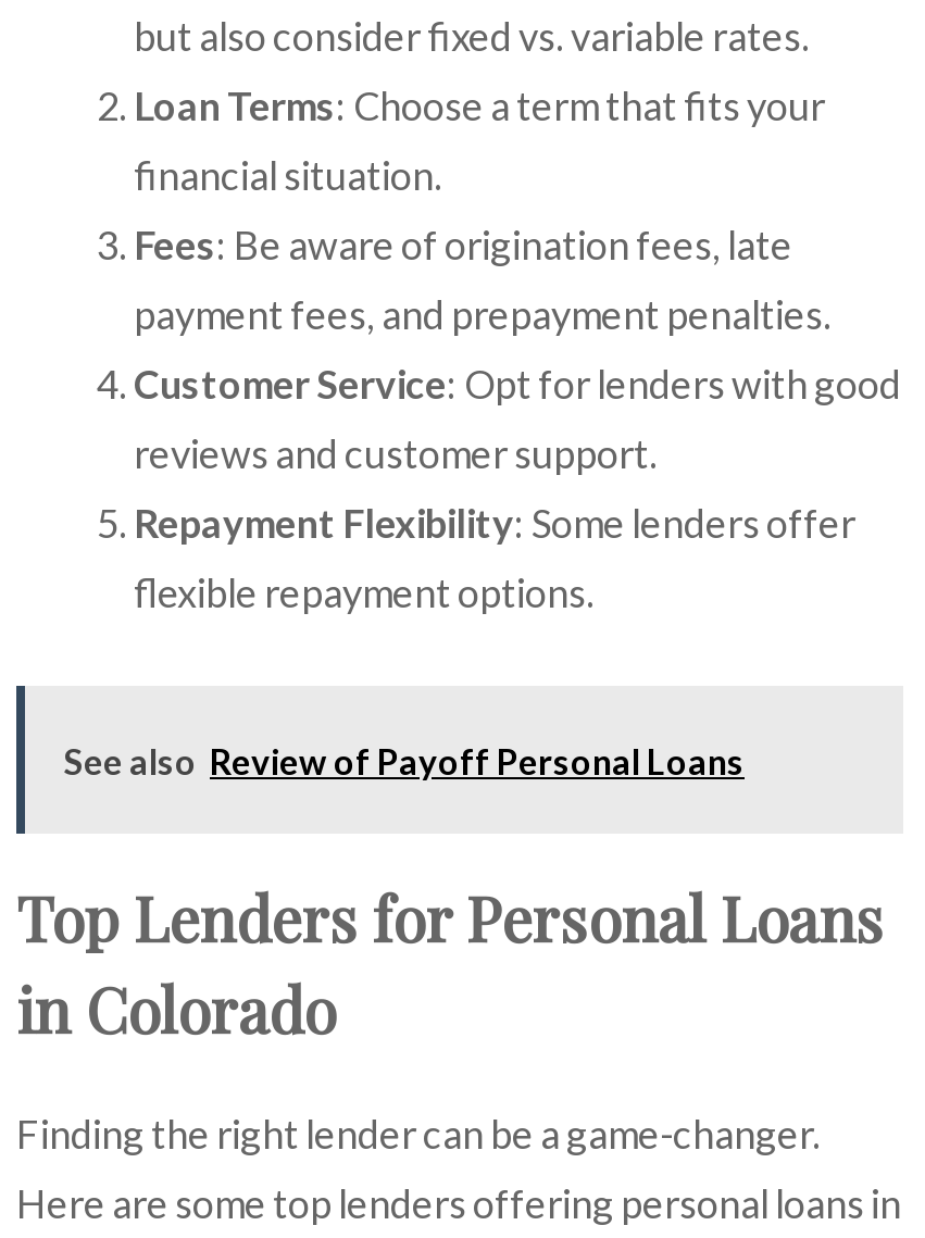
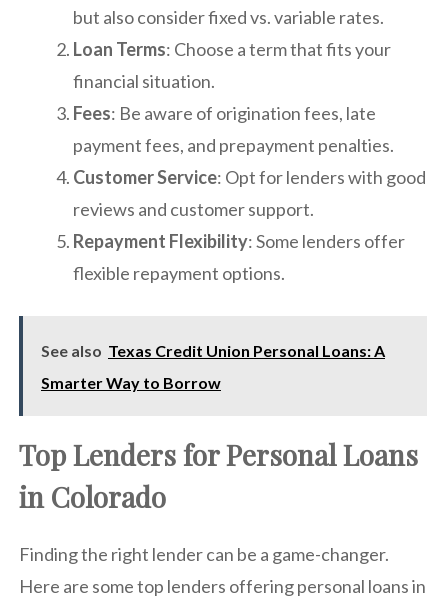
[64,741,745,783] See also Review of Payoff Personal Loans -> [41,341,385,392] See also Texas Credit Union Personal Loans: A | Smarter Way to Borrow

